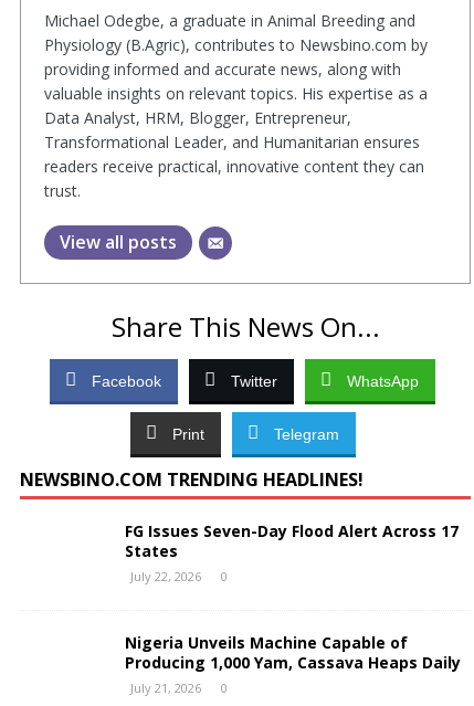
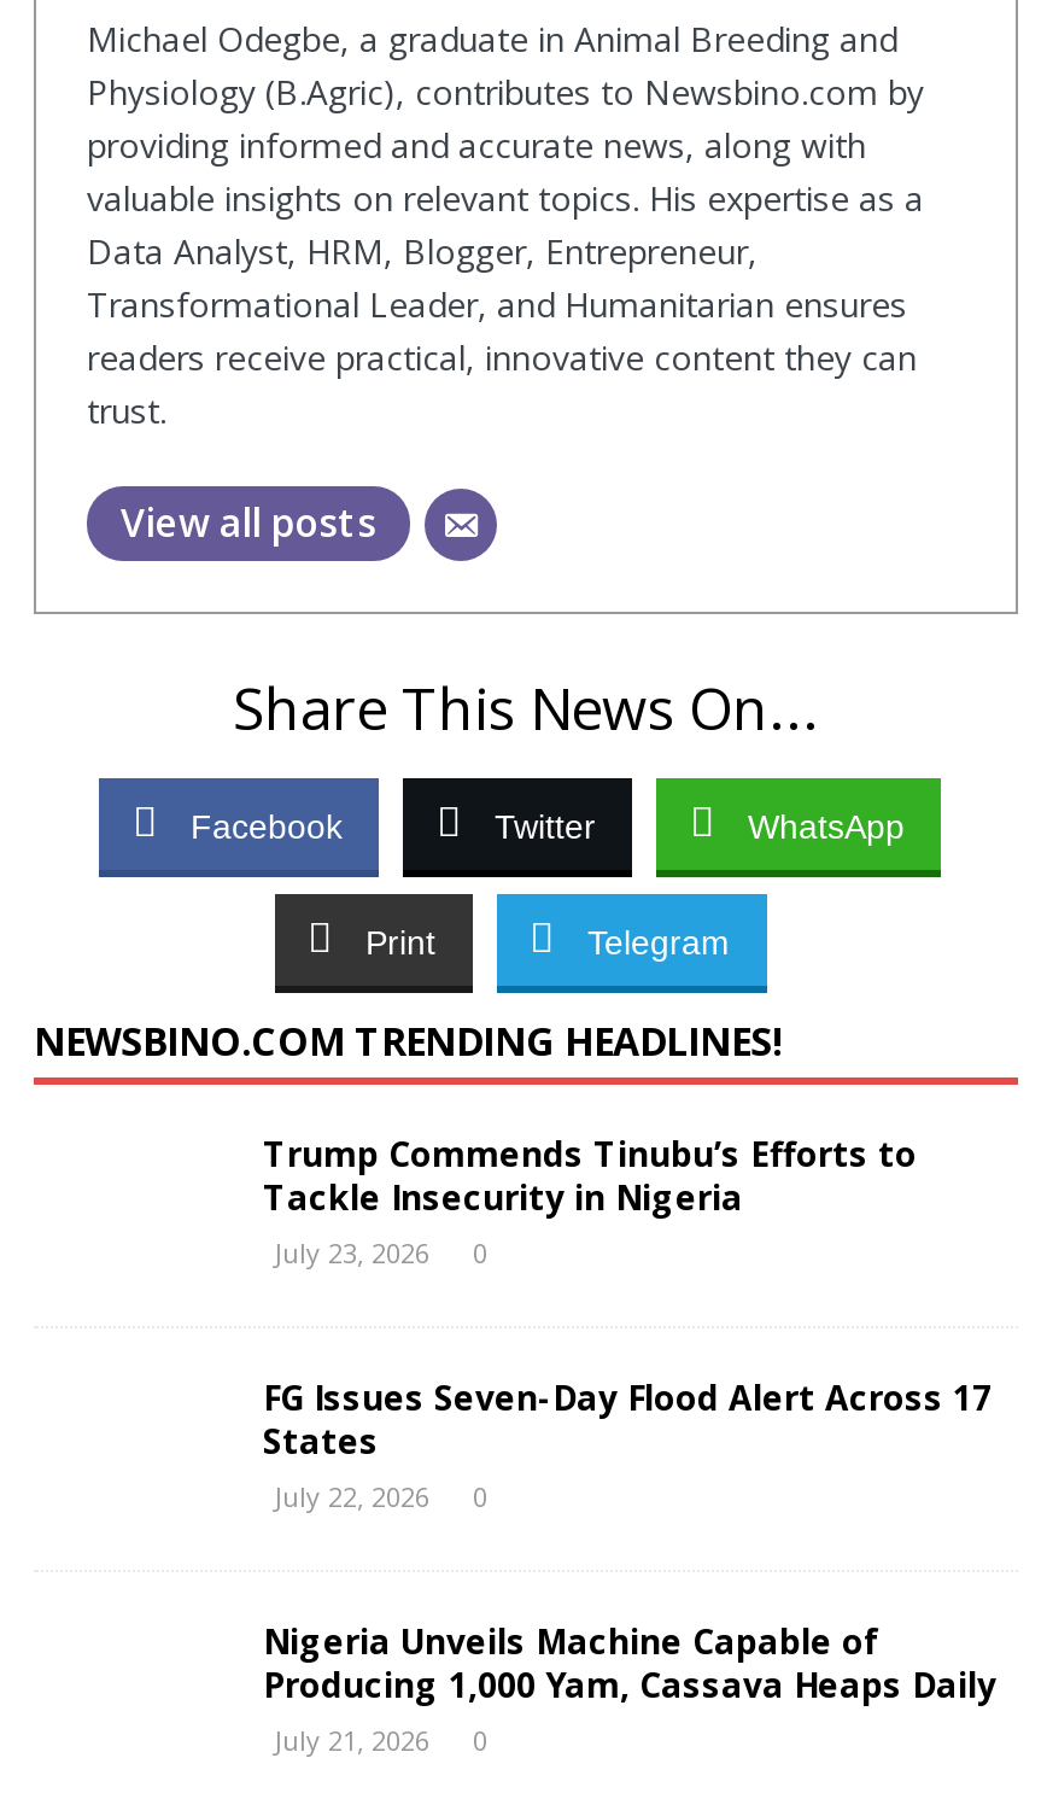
none -> [263,1131,917,1271] Trump Commends Tinubu’s Efforts to | Tackle Insecurity in Nigeria | July 23, 2026 | 0

